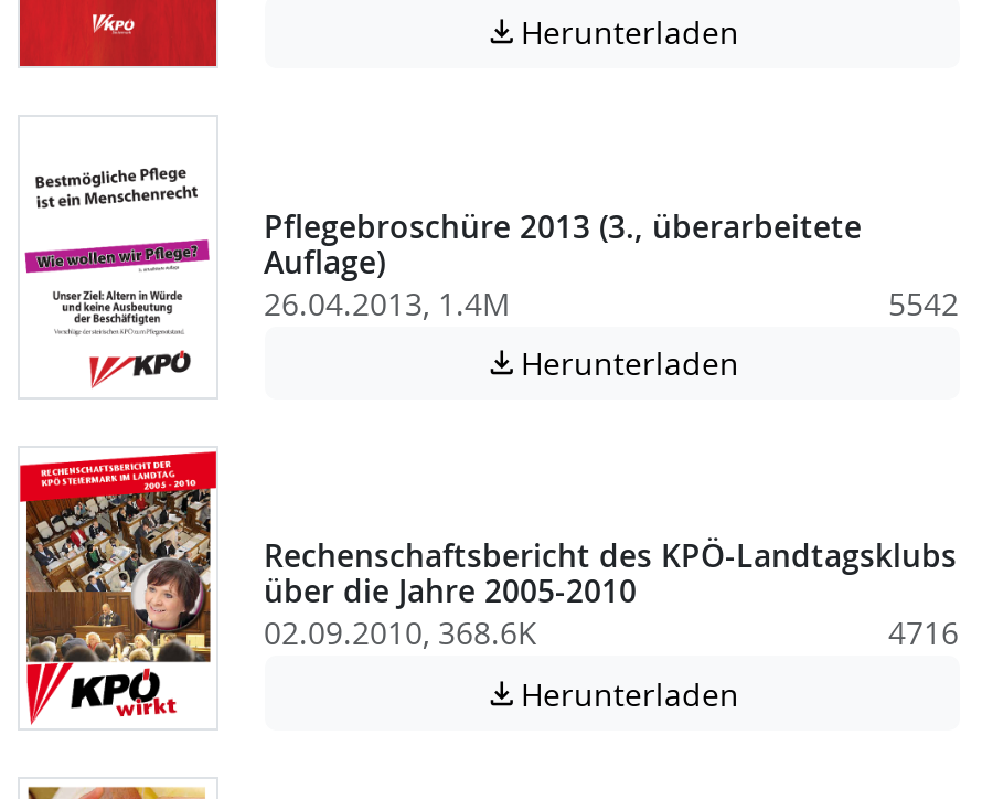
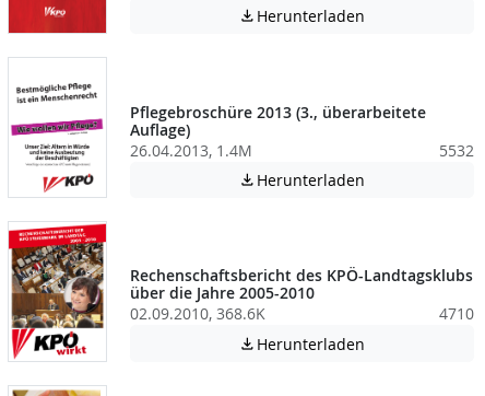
[888,282,959,324] 5542 -> [439,140,474,160] 5532
[888,612,959,654] 4716 -> [439,303,474,324] 4710

